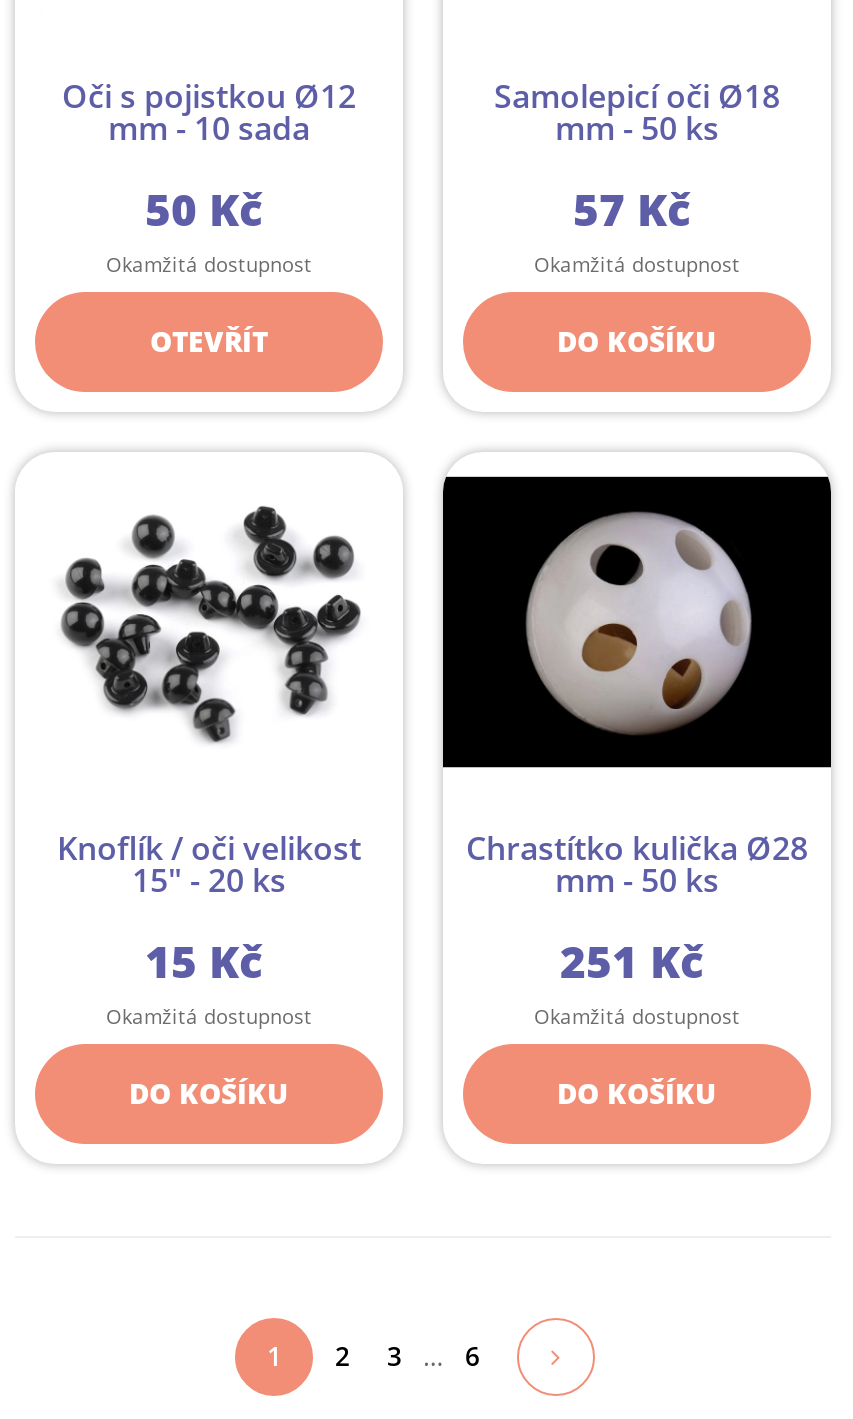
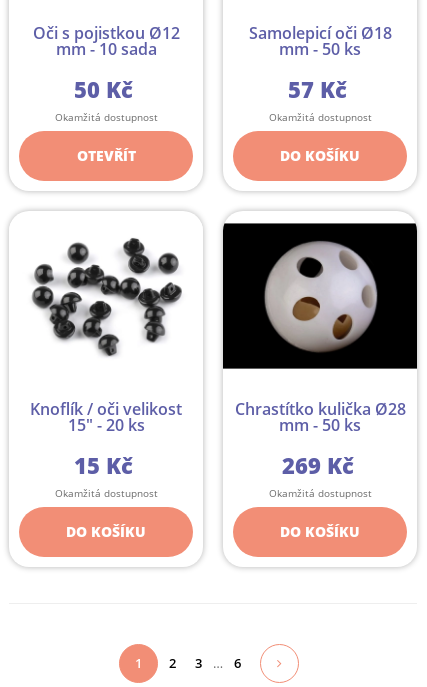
[560,930,704,990] 251 Kč -> [281,450,353,480] 269 Kč

